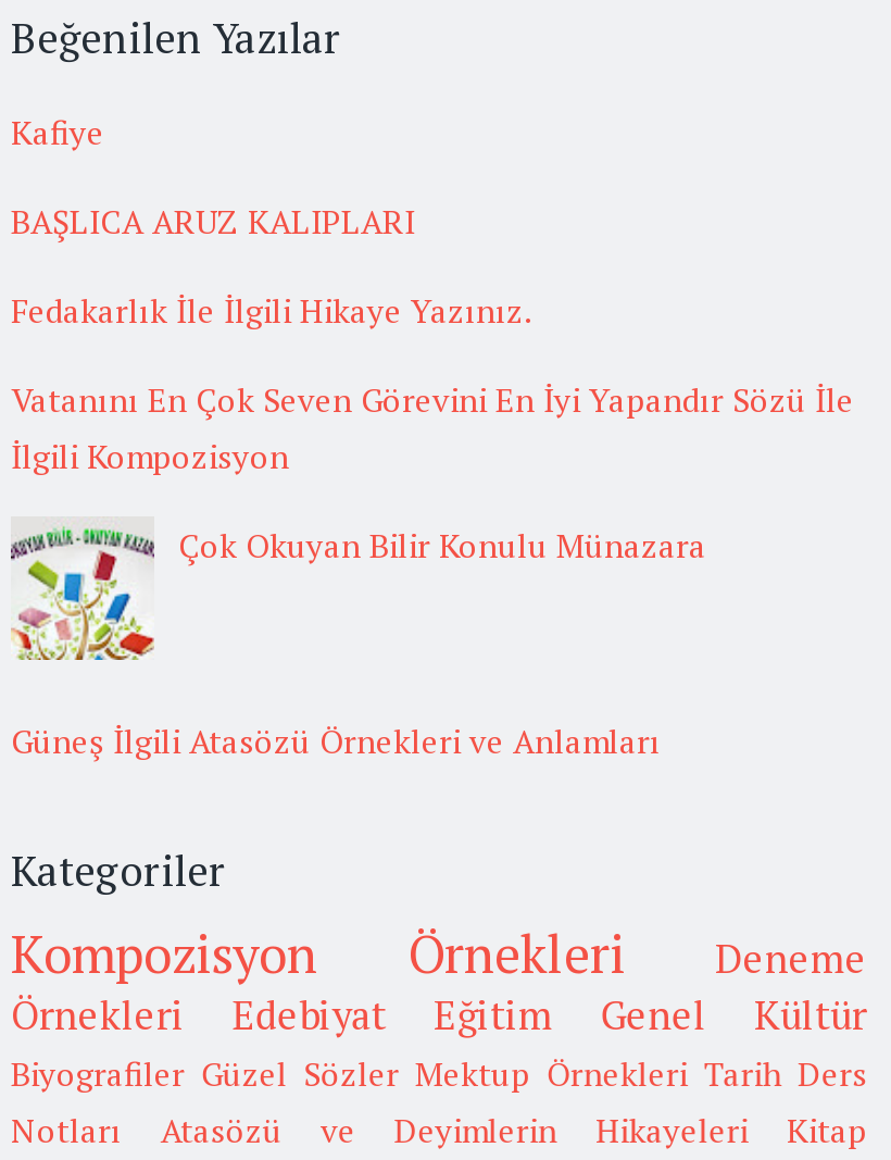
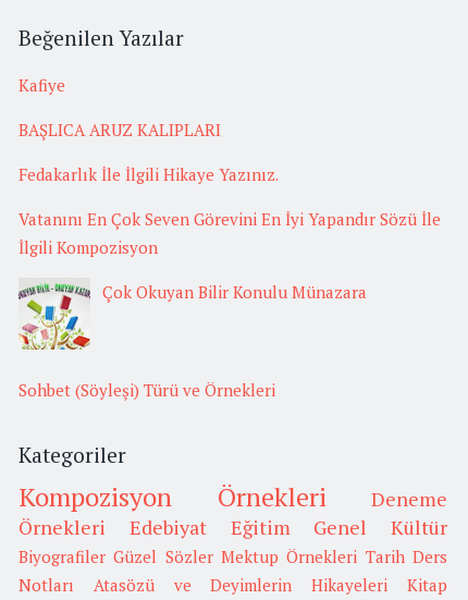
[11,719,661,762] Güneş İlgili Atasözü Örnekleri ve Anlamları -> [19,379,275,401] Sohbet (Söyleşi) Türü ve Örnekleri

